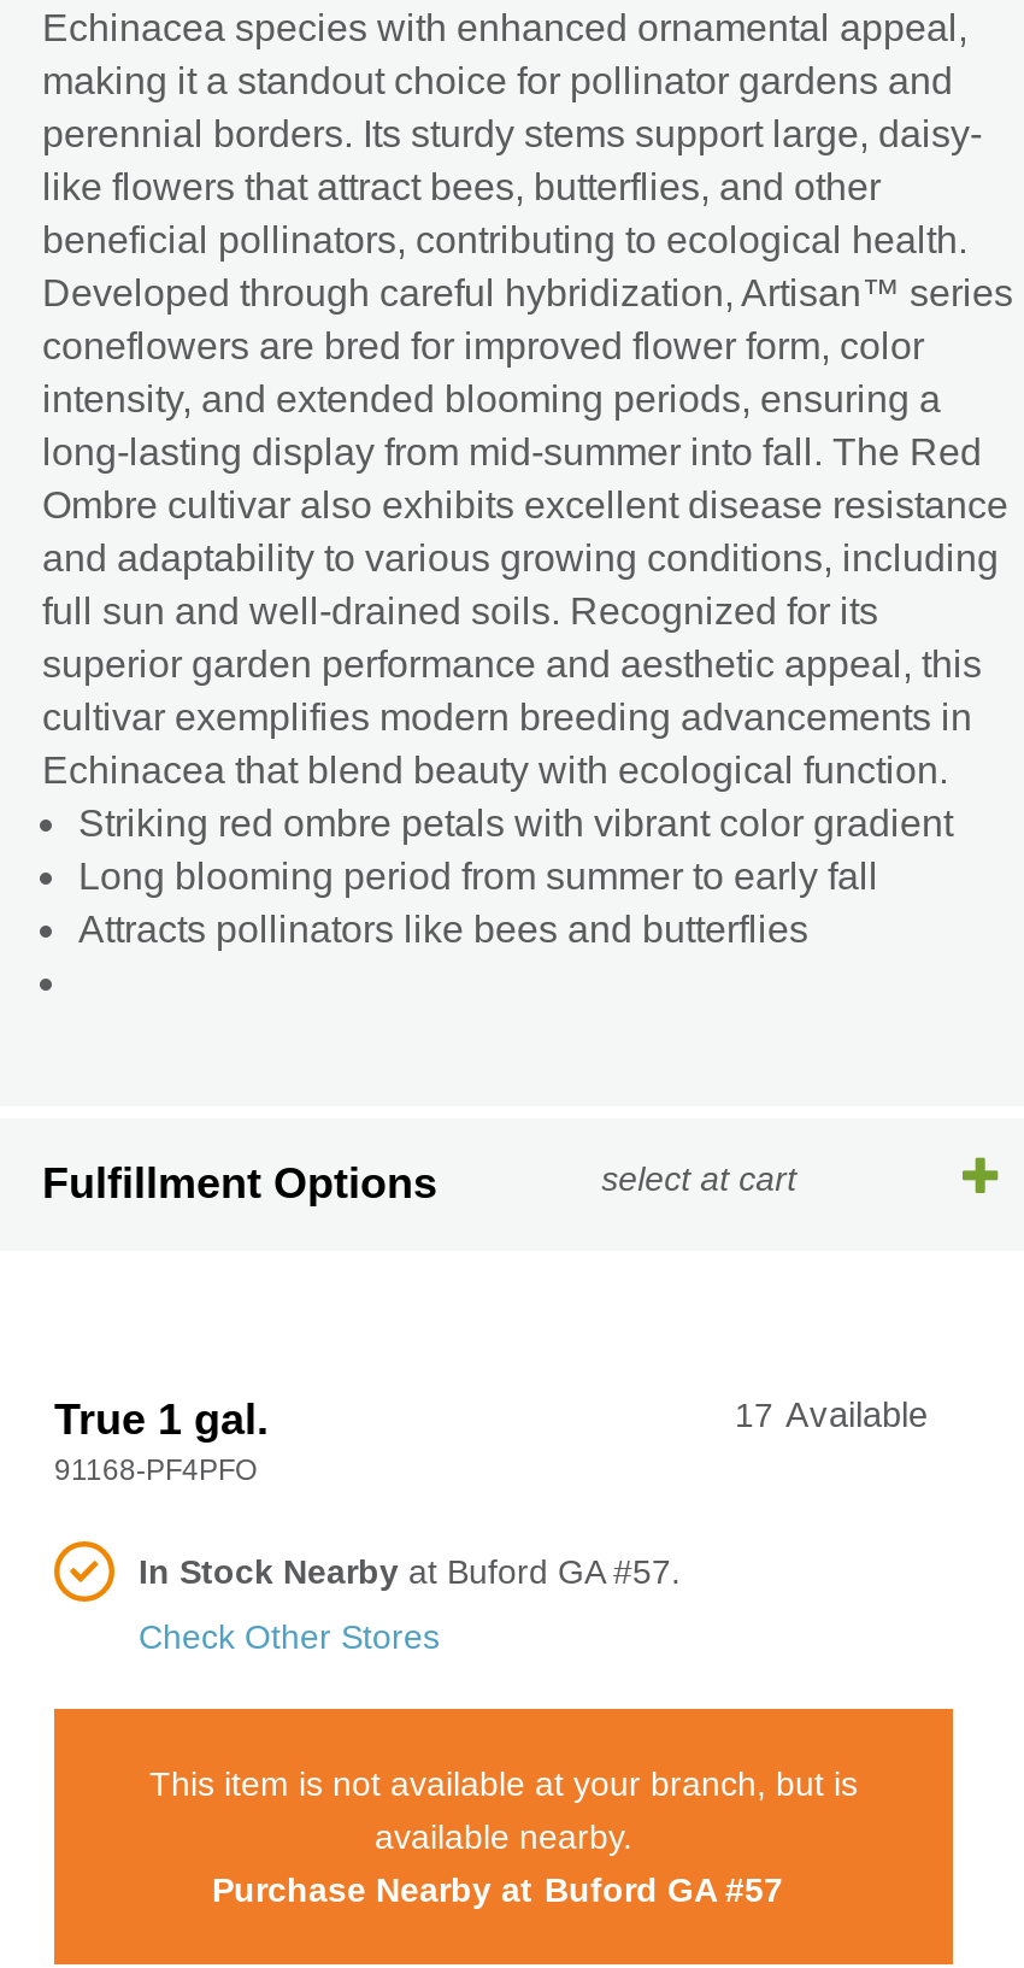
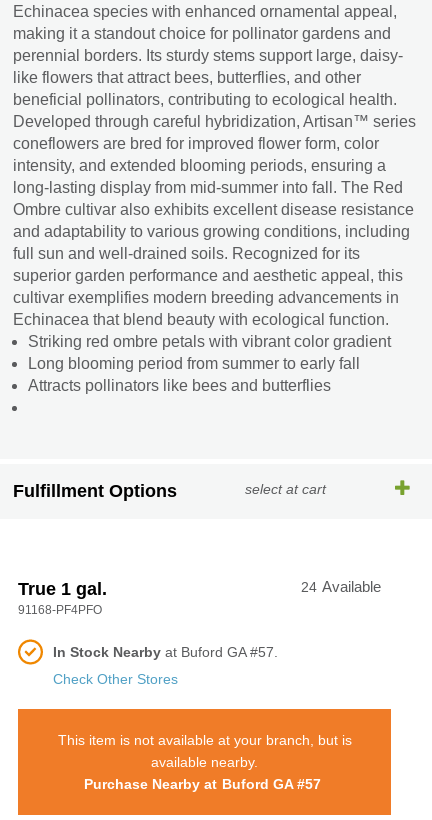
[735,1396,928,1434] 17 Available -> [300,579,380,595] 24 Available

